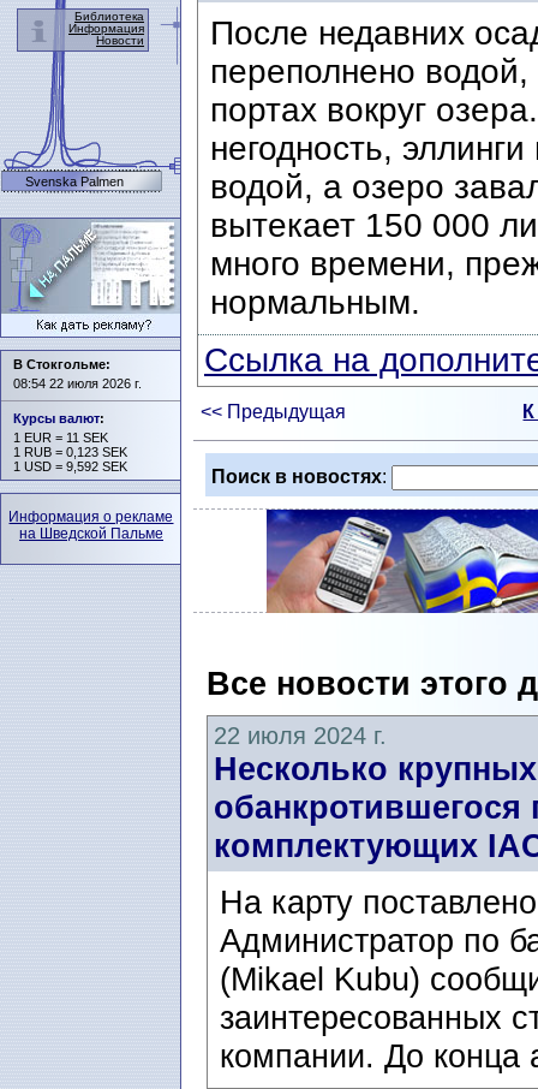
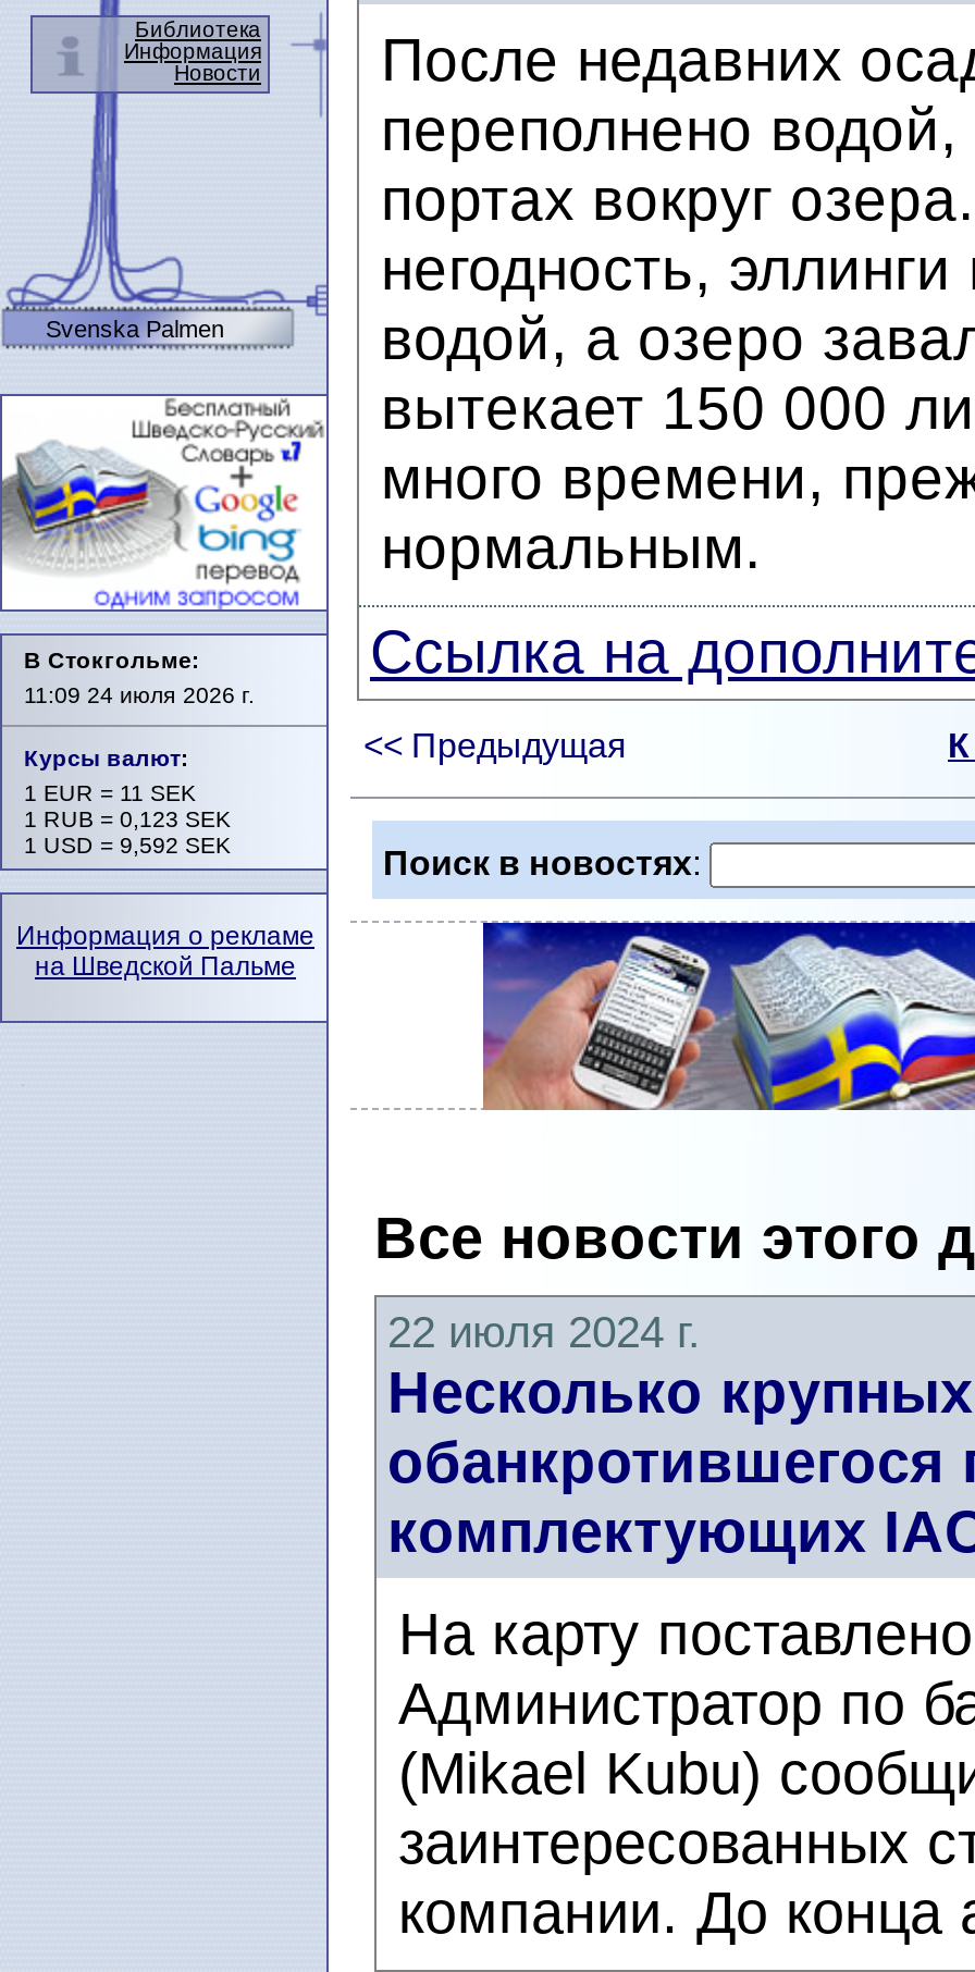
[4,218,179,391] [image] | 08:54 22 июля 2026 г. -> [7,396,326,707] [image] | 11:09 24 июля 2026 г.

